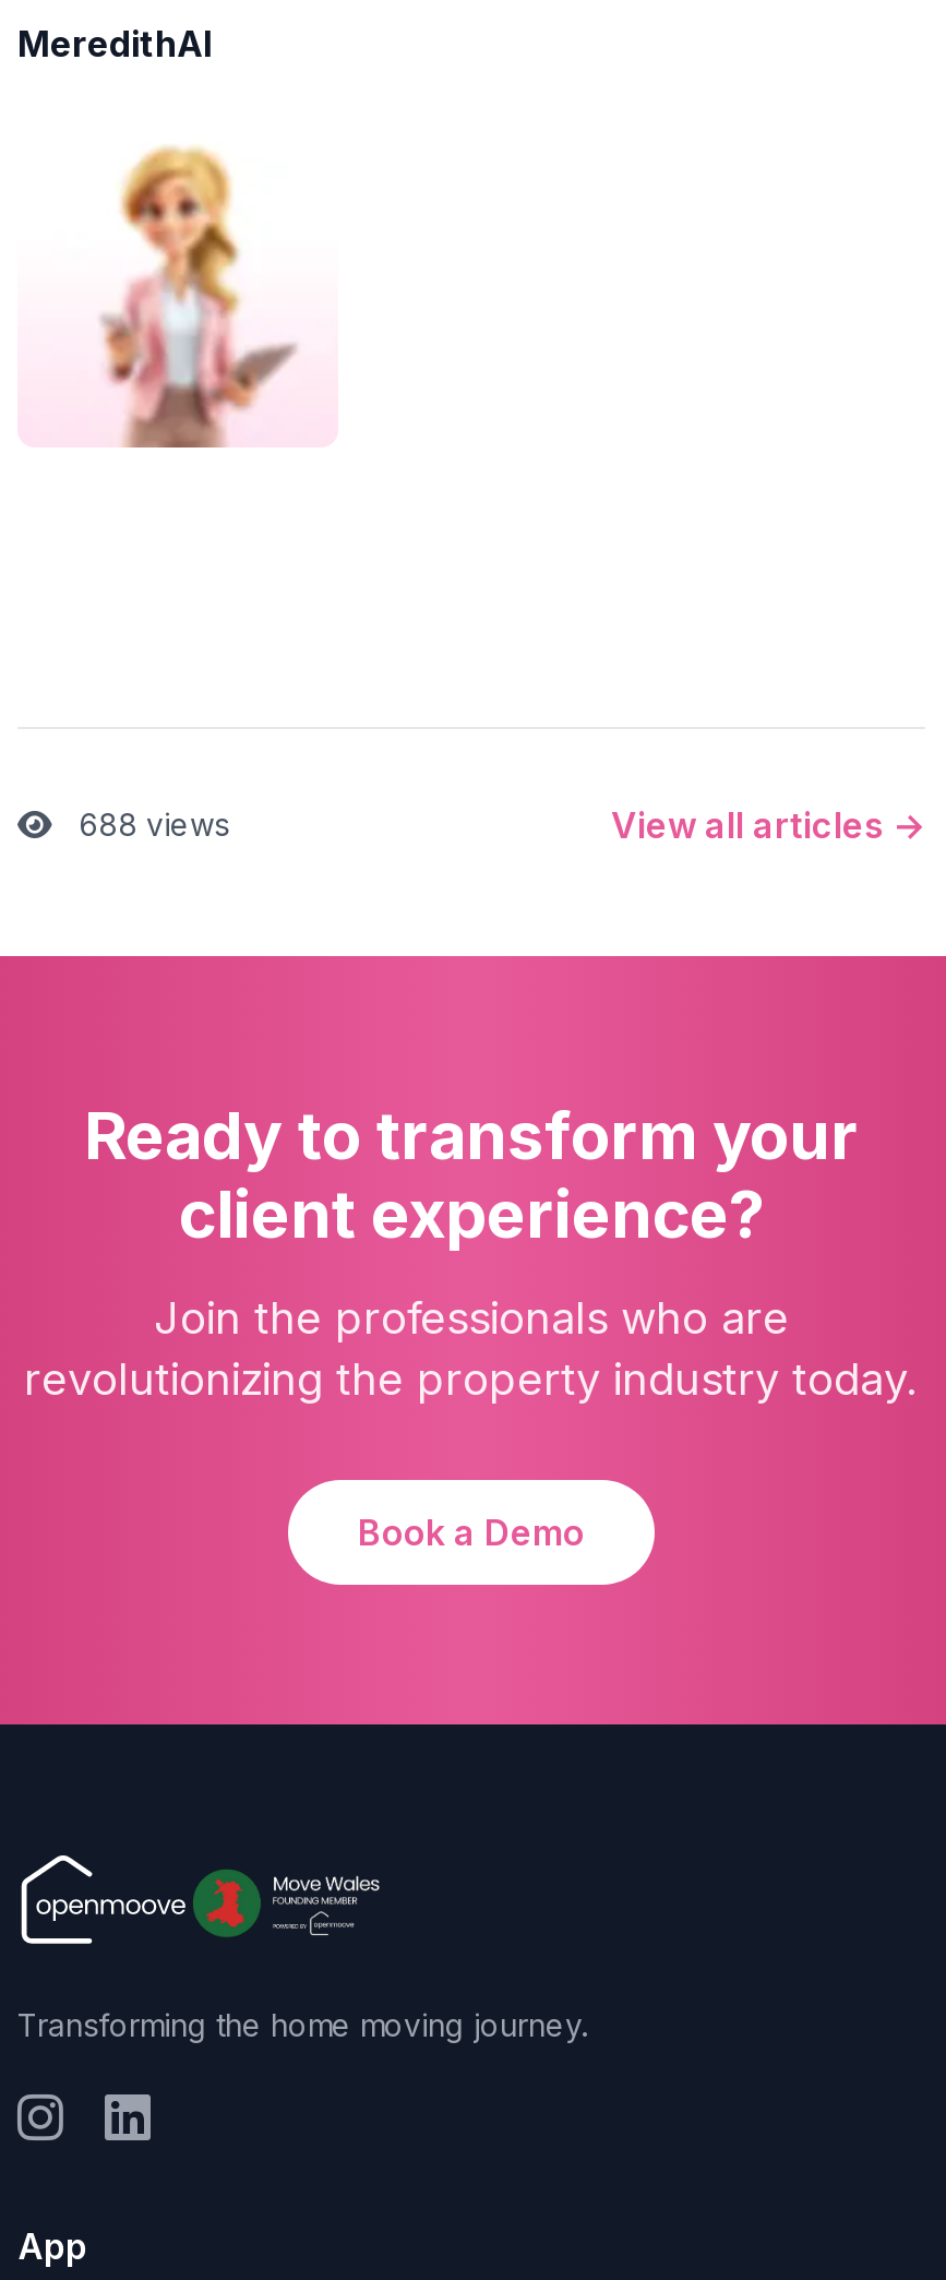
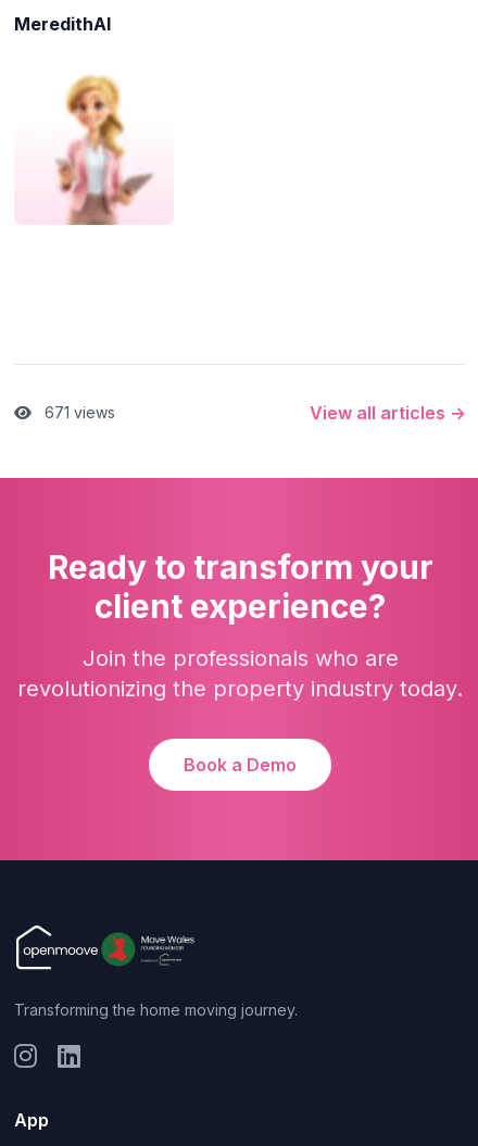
[70,805,229,843] 688 views -> [40,403,115,421] 671 views

